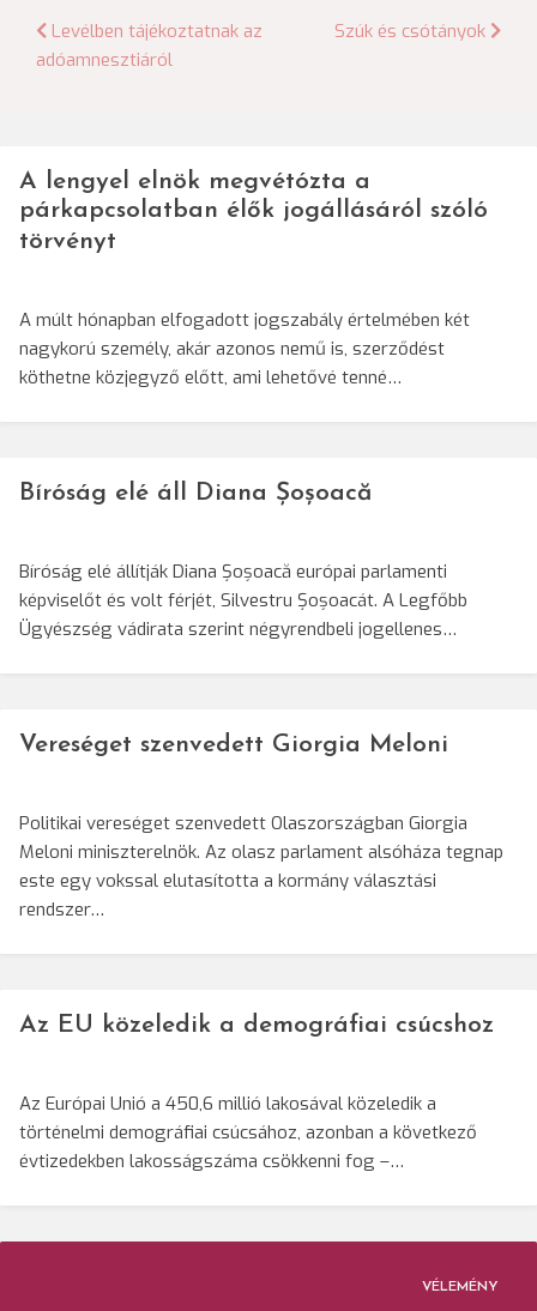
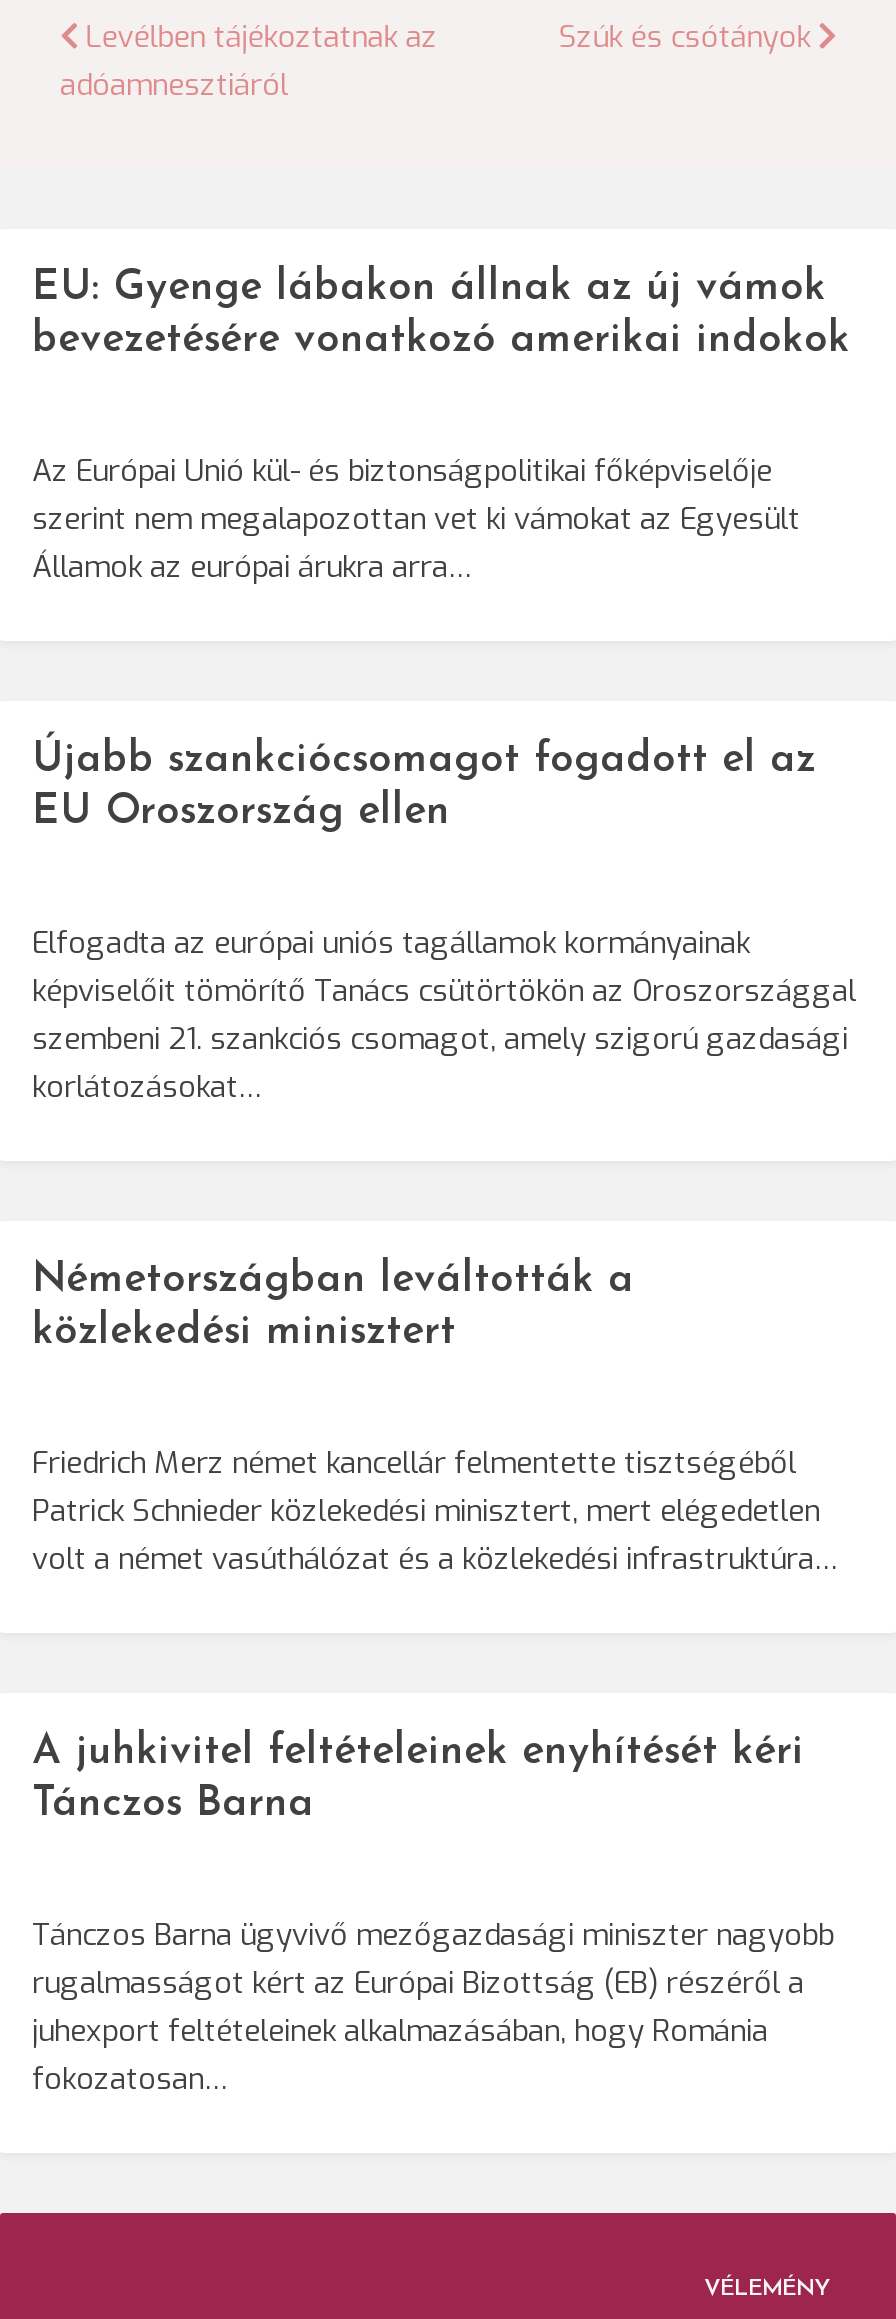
[19,169,488,254] A lengyel elnök megvétózta a | párkapcsolatban élők jogállásáról szóló | törvényt -> [32,268,850,362] EU: Gyenge lábakon állnak az új vámok | bevezetésére vonatkozó amerikai indokok
[19,308,470,390] A múlt hónapban elfogadott jogszabály értelmében két | nagykorú személy, akár azonos nemű is, szerződést | köthetne közjegyző előtt, ami lehetővé tenné… -> [32,452,800,588] Az Európai Unió kül- és biztonságpolitikai főképviselője | szerint nem megalapozottan vet ki vámokat az Egyesült | Államok az európai árukra arra…
[19,481,372,506] Bíróság elé áll Diana Șoșoacă -> [32,740,816,834] Újabb szankciócsomagot fogadott el az | EU Oroszország ellen
[19,560,467,641] Bíróság elé állítják Diana Șoșoacă európai parlamenti | képviselőt és volt férjét, Silvestru Șoșoacát. A Legfőbb | Ügyészség vádirata szerint négyrendbeli jogellenes… -> [32,924,856,1108] Elfogadta az európai uniós tagállamok kormányainak | képviselőit tömörítő Tanács csütörtökön az Oroszországgal | szembeni 21. szankciós csomagot, amely szigorú gazdasági | korlátozásokat…
[19,732,448,757] Vereséget szenvedett Giorgia Meloni -> [32,1260,634,1354] Németországban leváltották a | közlekedési minisztert
[19,811,503,922] Politikai vereséget szenvedett Olaszországban Giorgia | Meloni miniszterelnök. Az olasz parlament alsóháza tegnap | este egy vokssal elutasította a kormány választási | rendszer… -> [32,1444,838,1580] Friedrich Merz német kancellár felmentette tisztségéből | Patrick Schnieder közlekedési minisztert, mert elégedetlen | volt a német vasúthálózat és a közlekedési infrastruktúra…
[19,1013,494,1038] Az EU közeledik a demográfiai csúcshoz -> [32,1732,804,1826] A juhkivitel feltételeinek enyhítését kéri | Tánczos Barna
[19,1092,477,1173] Az Európai Unió a 450,6 millió lakosával közeledik a | történelmi demográfiai csúcsához, azonban a következő | évtizedekben lakosságszáma csökkenni fog –… -> [32,1916,834,2100] Tánczos Barna ügyvivő mezőgazdasági miniszter nagyobb | rugalmasságot kért az Európai Bizottság (EB) részéről a | juhexport feltételeinek alkalmazásában, hogy Románia | fokozatosan…

